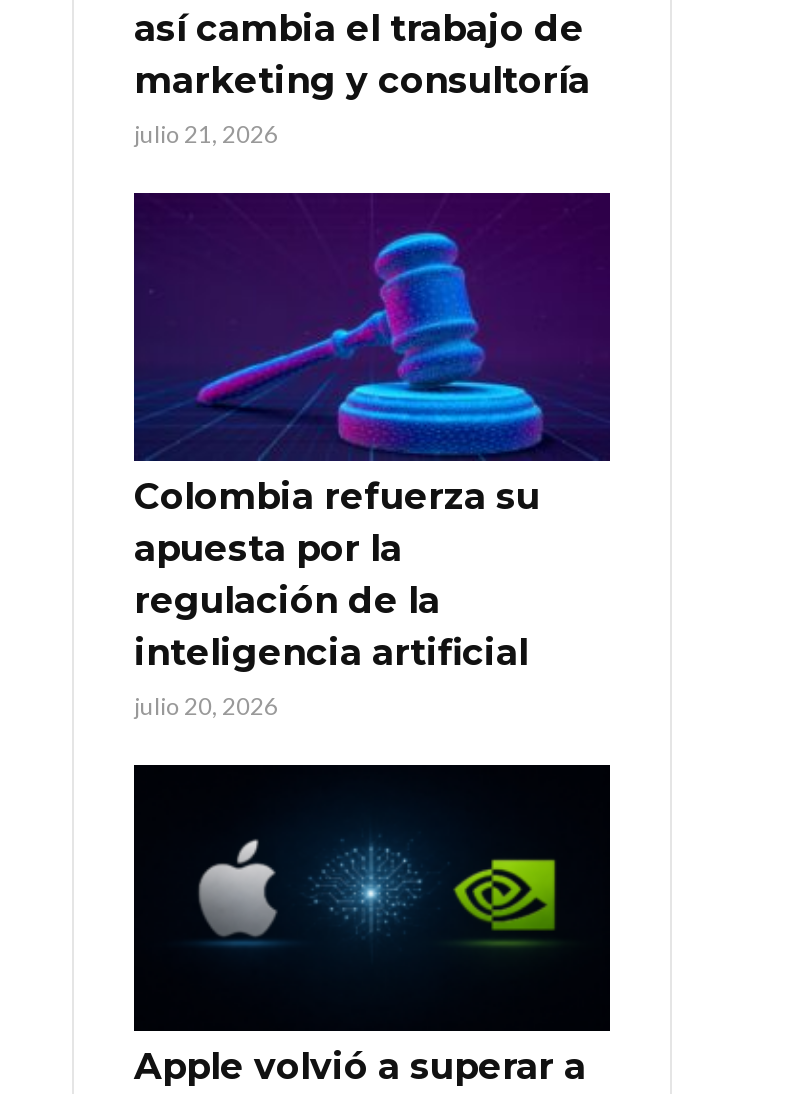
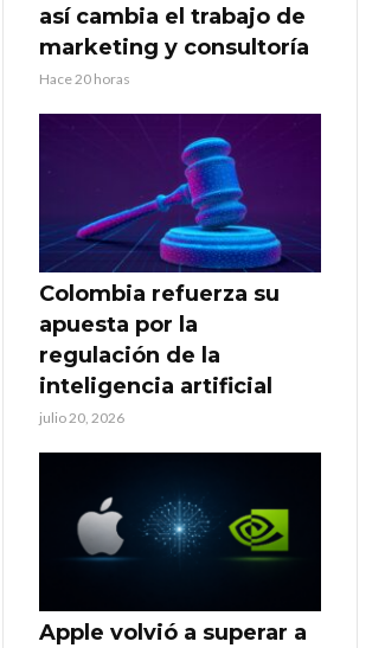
[134,118,278,148] julio 21, 2026 -> [39,70,130,88] Hace 20 horas

